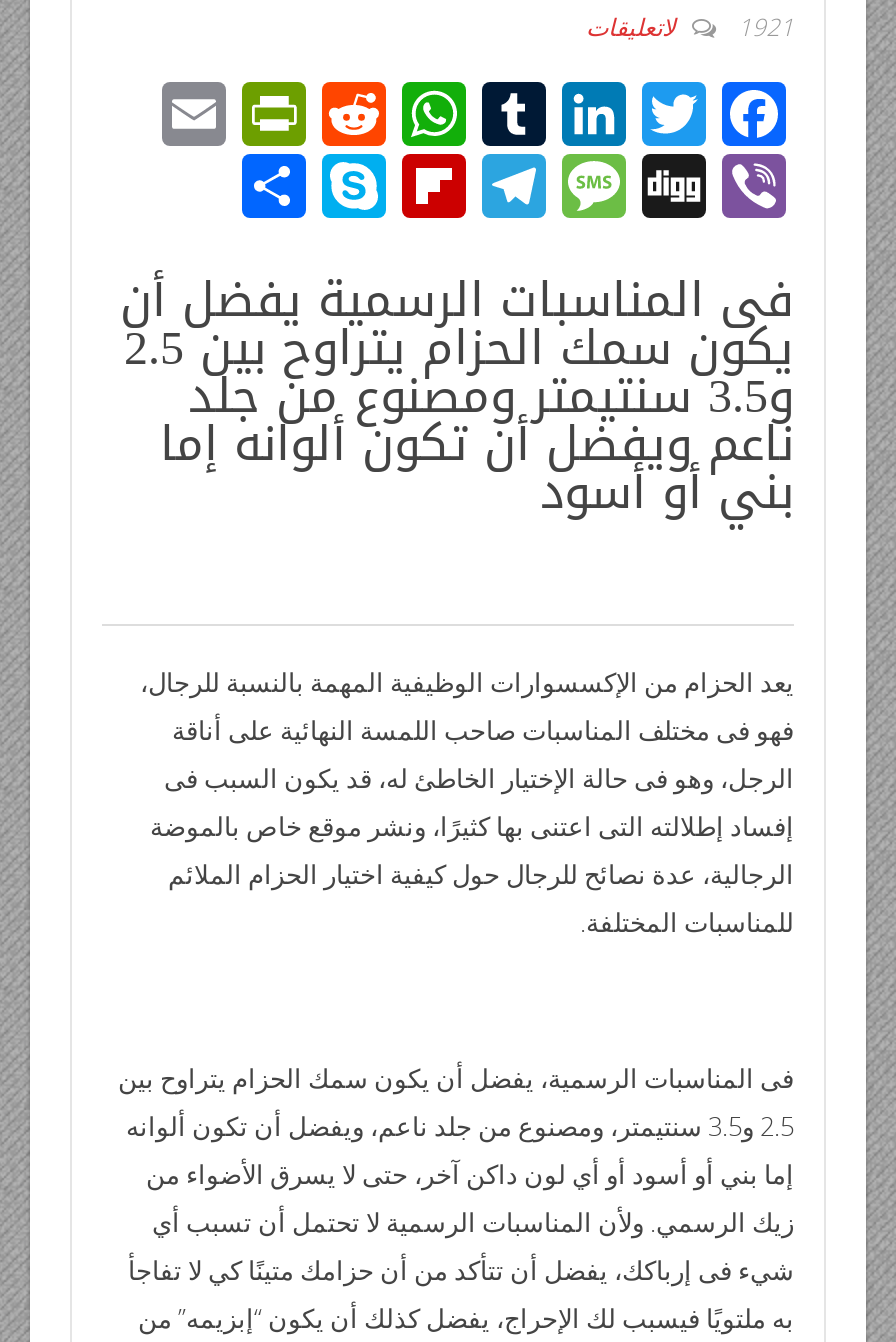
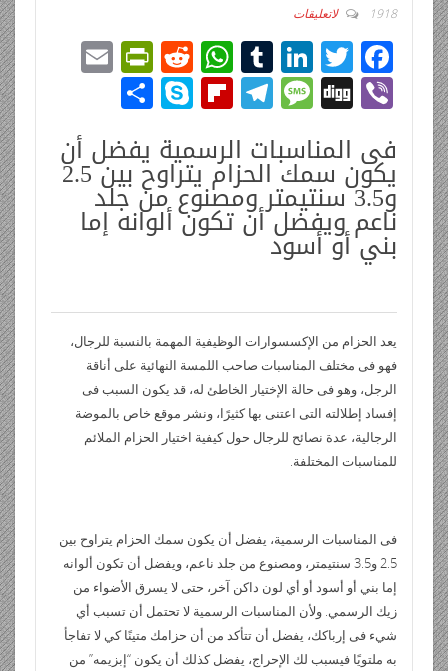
[586,9,794,43] 1921 لاتعليقات -> [293,4,397,21] 1918 لاتعليقات

